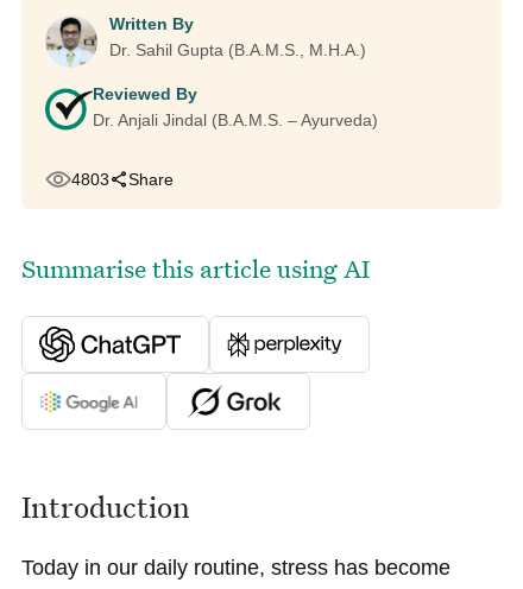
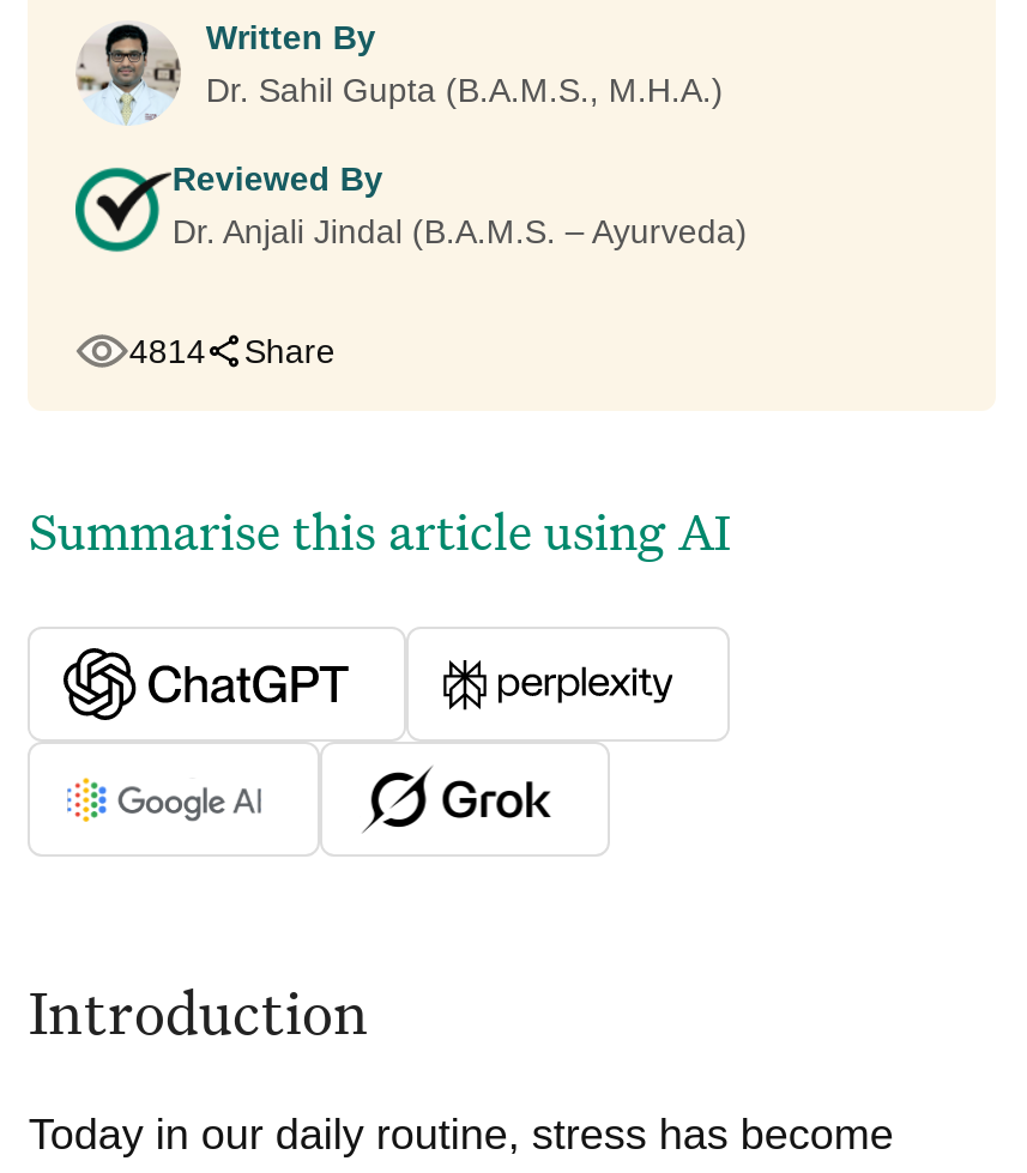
[72,170,174,189] 4803 Share -> [129,332,335,371] 4814 Share

